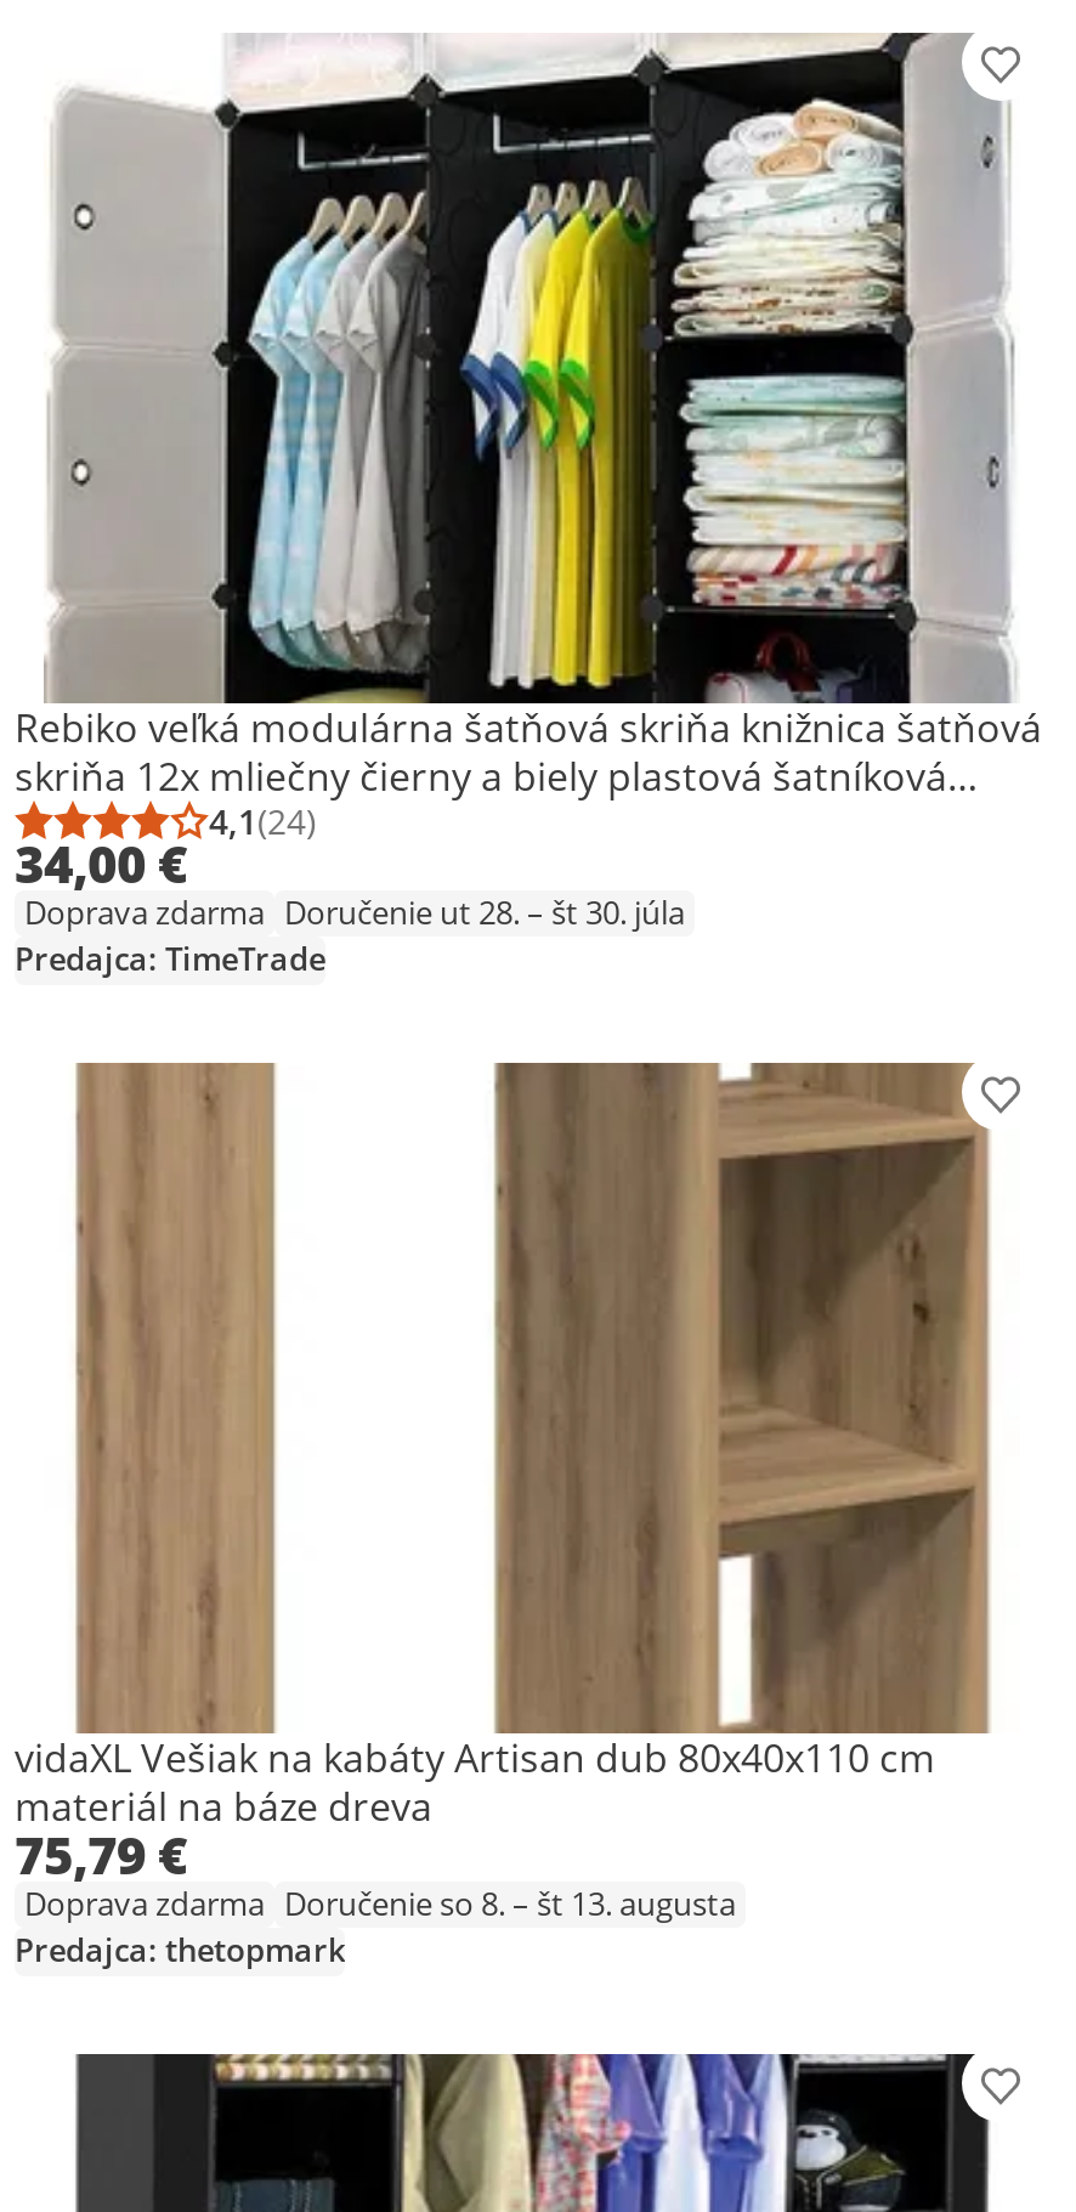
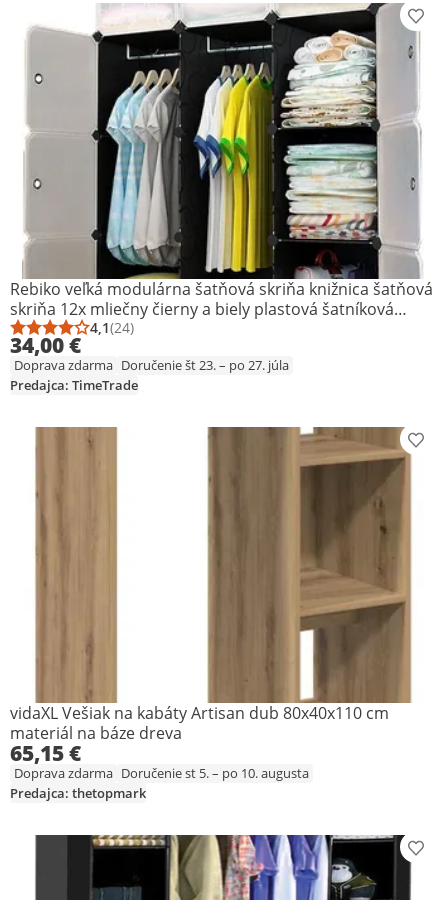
[24,890,685,934] Doprava zdarma Doručenie ut 28. – št 30. júla -> [14,356,289,374] Doprava zdarma Doručenie št 23. – po 27. júla
[15,1821,187,1889] 75,79 € -> [10,739,81,767] 65,15 €
[24,1882,736,1925] Doprava zdarma Doručenie so 8. – št 13. augusta -> [14,764,309,782] Doprava zdarma Doručenie st 5. – po 10. augusta

